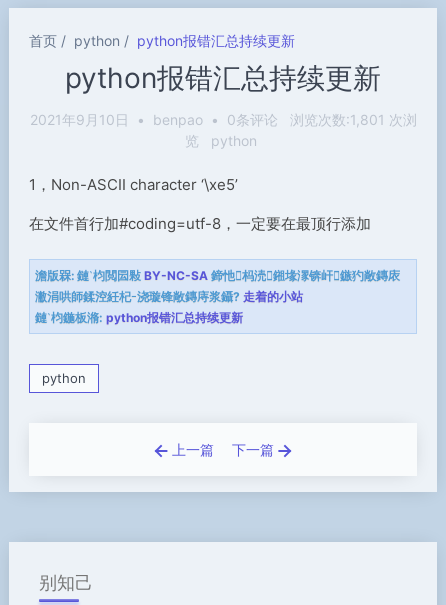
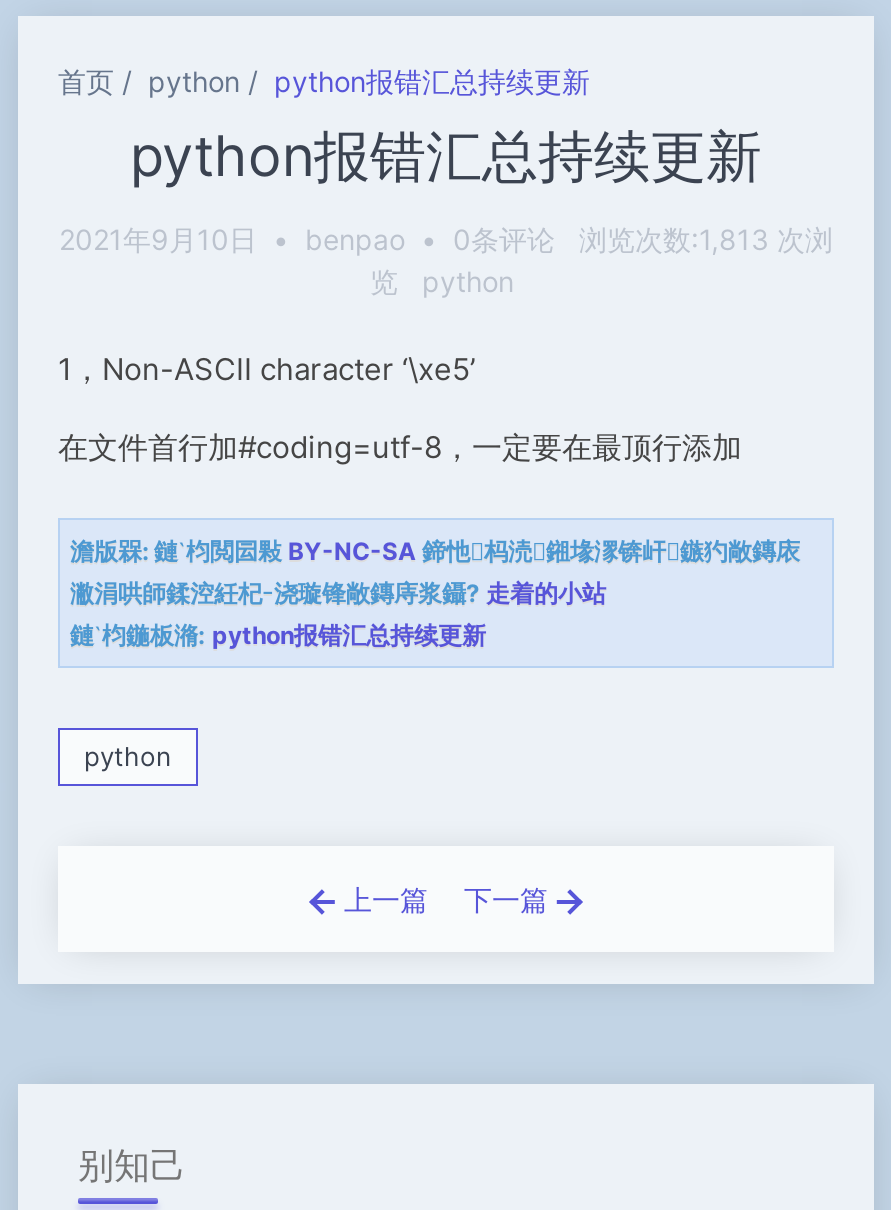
[29,111,416,128] 2021年9月10日 • benpao • 0条评论 浏览次数:1,801 次浏 -> [59,222,833,256] 2021年9月10日 • benpao • 0条评论 浏览次数:1,813 次浏

